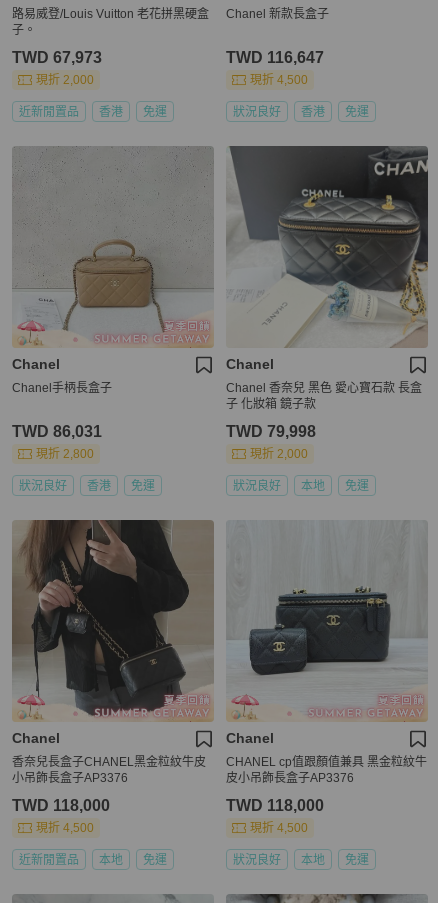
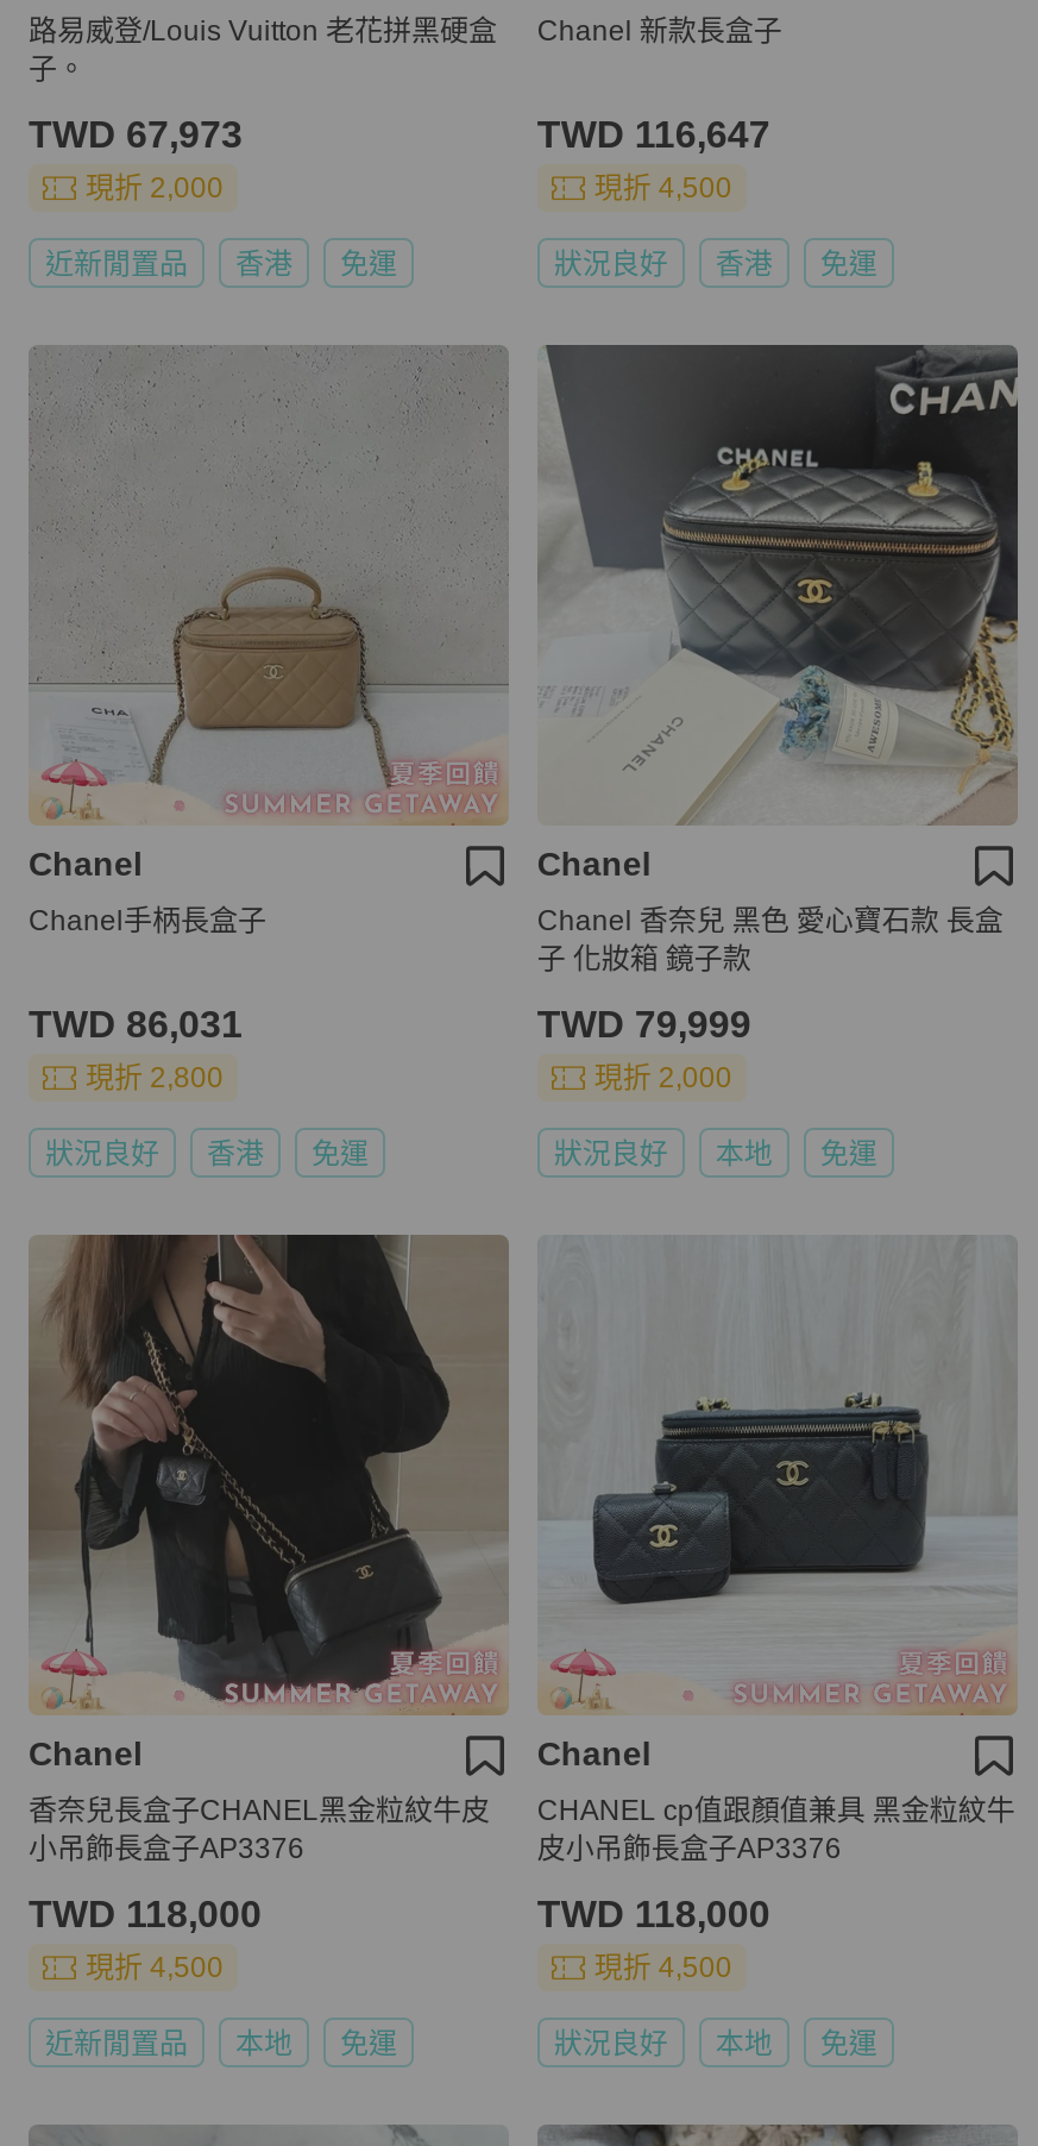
[226,423,316,440] TWD 79,998 -> [537,1004,751,1044] TWD 79,999

